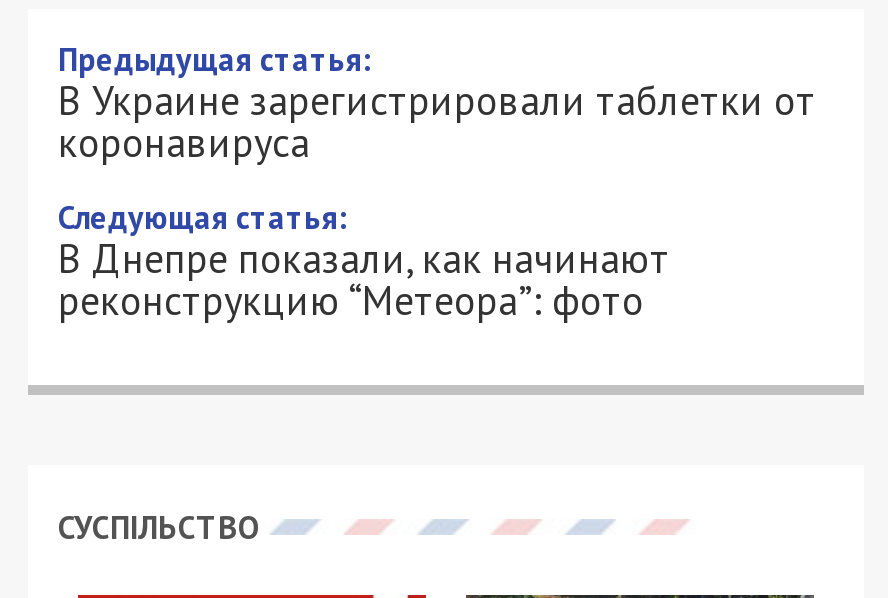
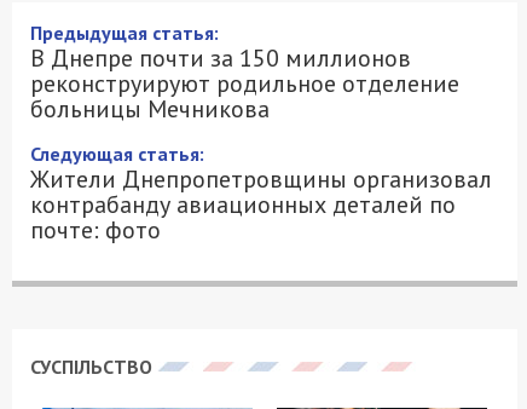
[58,75,816,169] В Украине зарегистрировали таблетки от | коронавируса -> [30,42,459,124] В Днепре почти за 150 миллионов | реконструируют родильное отделение | больницы Мечникова
[58,233,670,327] В Днепре показали, как начинают | реконструкцию “Метеора”: фото -> [30,163,492,245] Жители Днепропетровщины организовал | контрабанду авиационных деталей по | почте: фото

